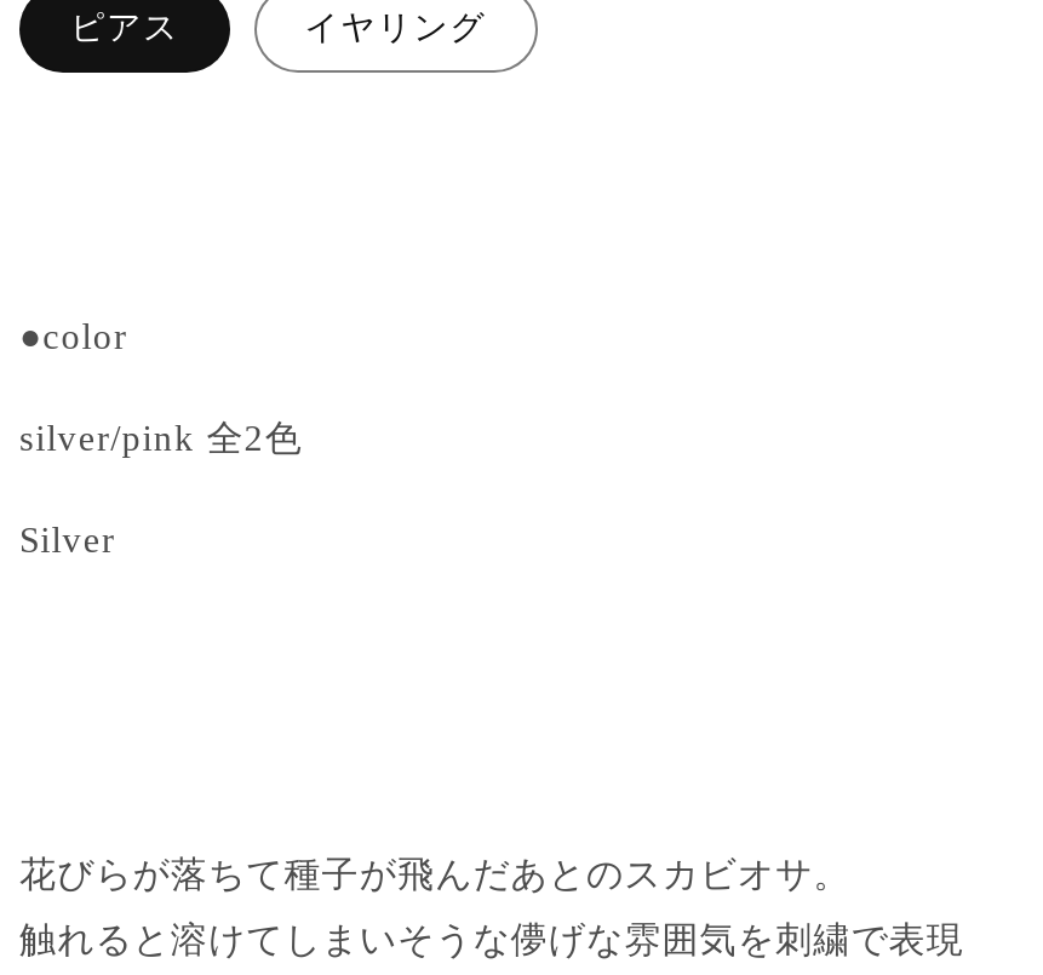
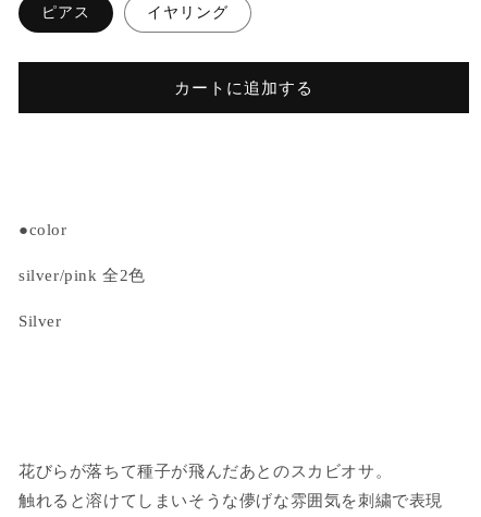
none -> [174,79,313,97] カートに追加する

